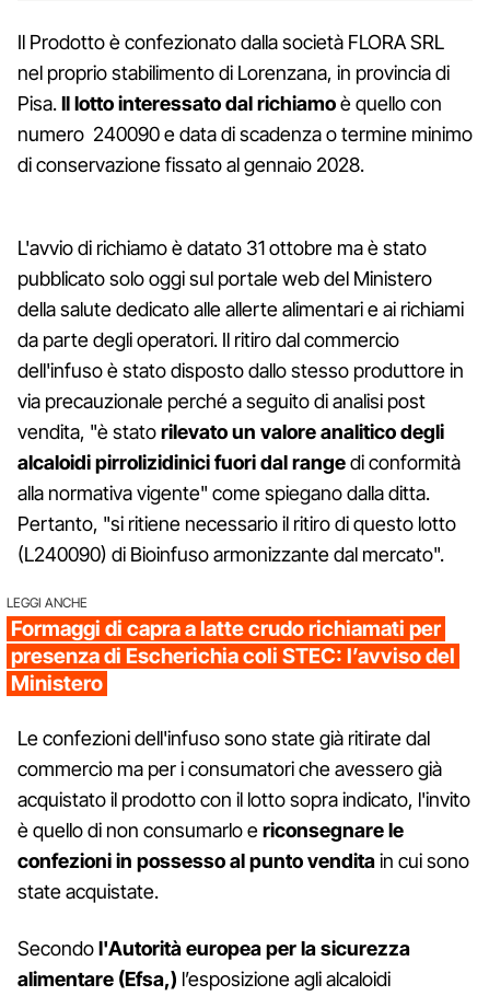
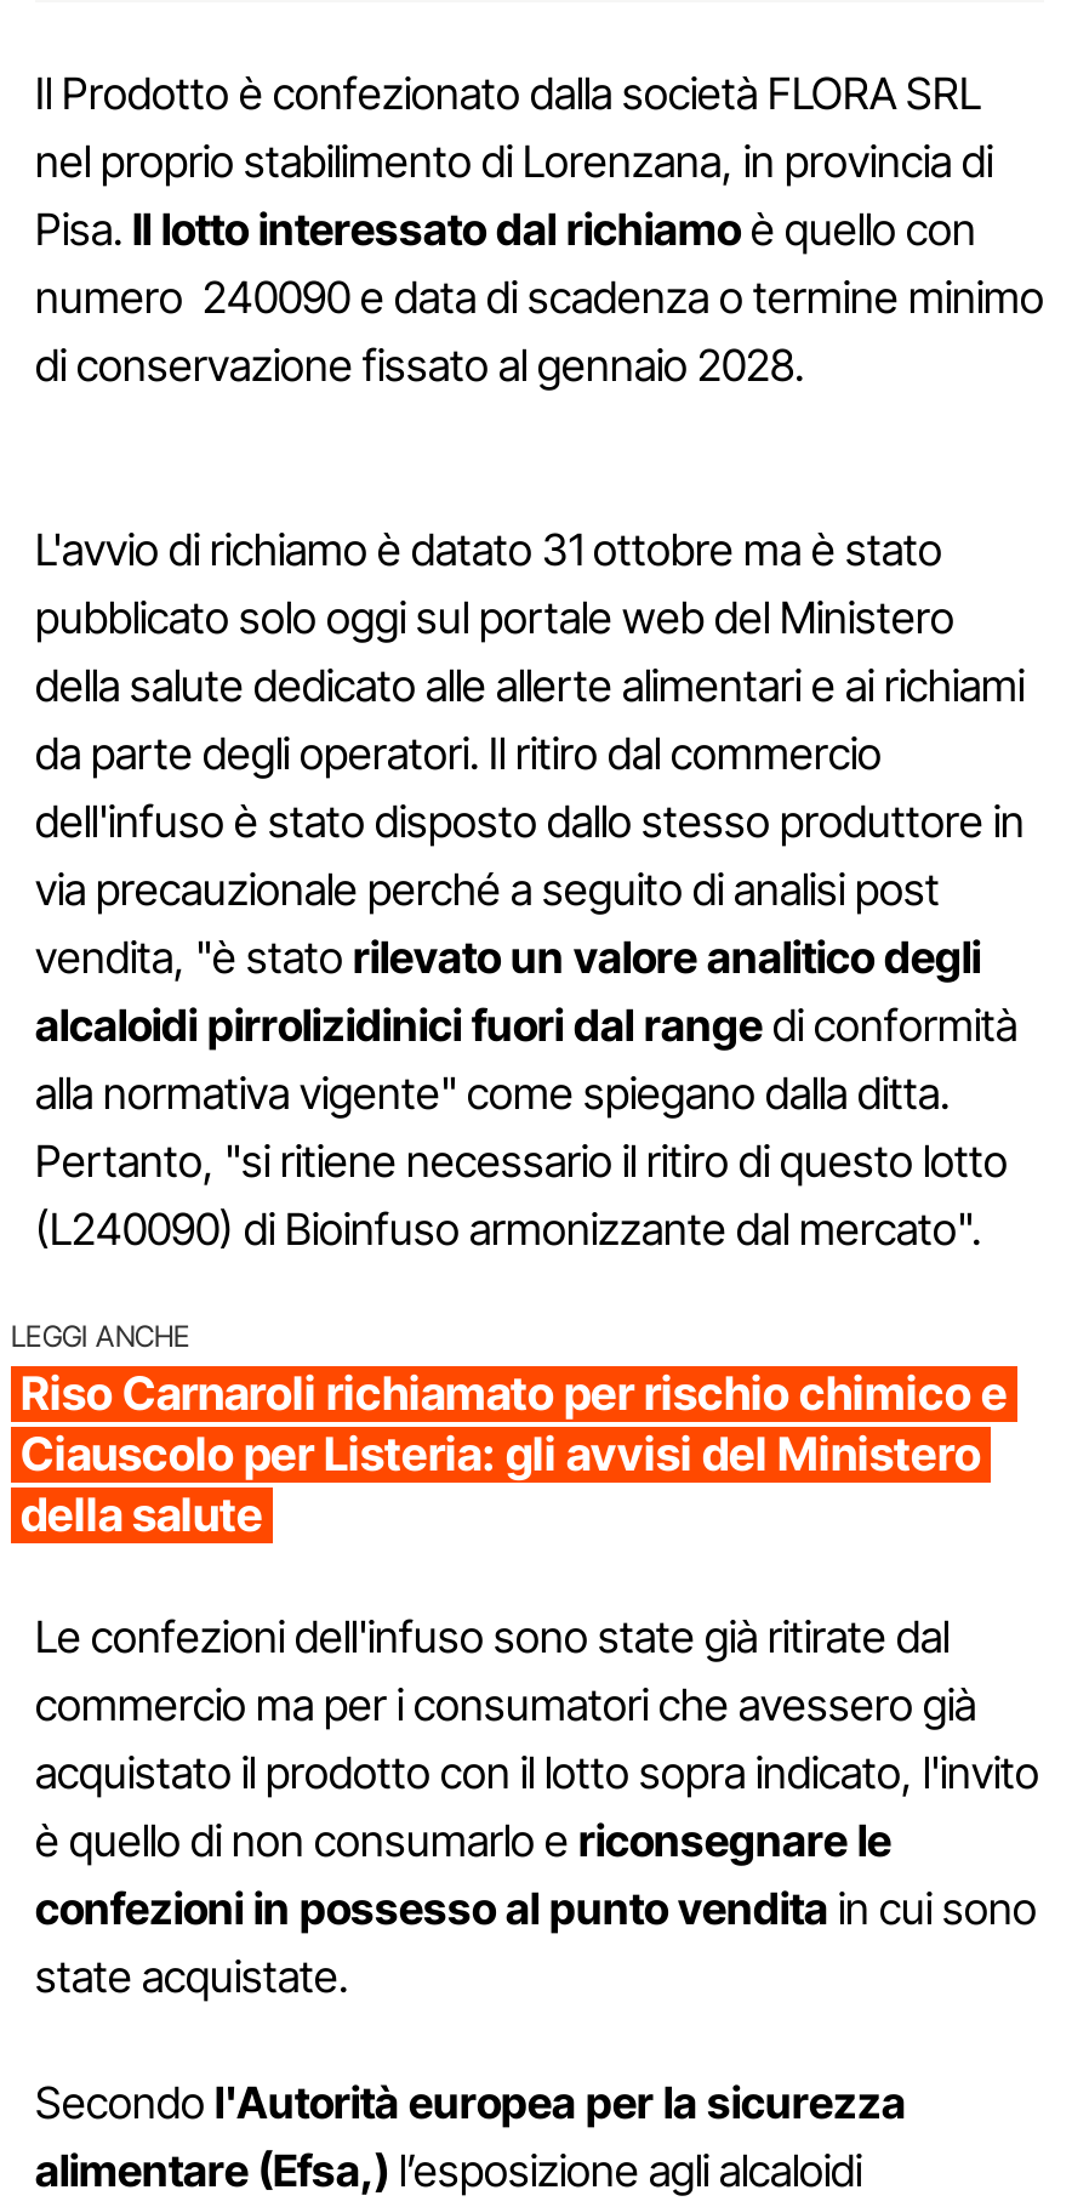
[11,616,455,696] Formaggi di capra a latte crudo richiamati per | presenza di Escherichia coli STEC: l’avviso del | Ministero -> [21,1366,1008,1543] Riso Carnaroli richiamato per rischio chimico e | Ciauscolo per Listeria: gli avvisi del Ministero | della salute

